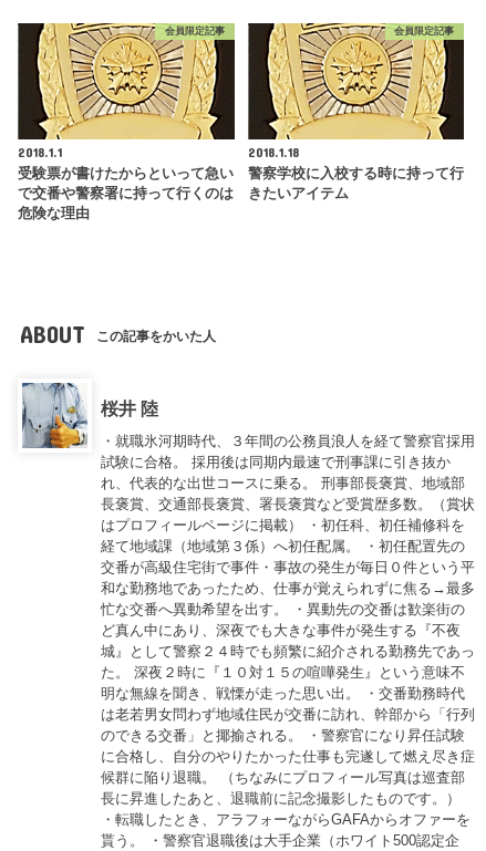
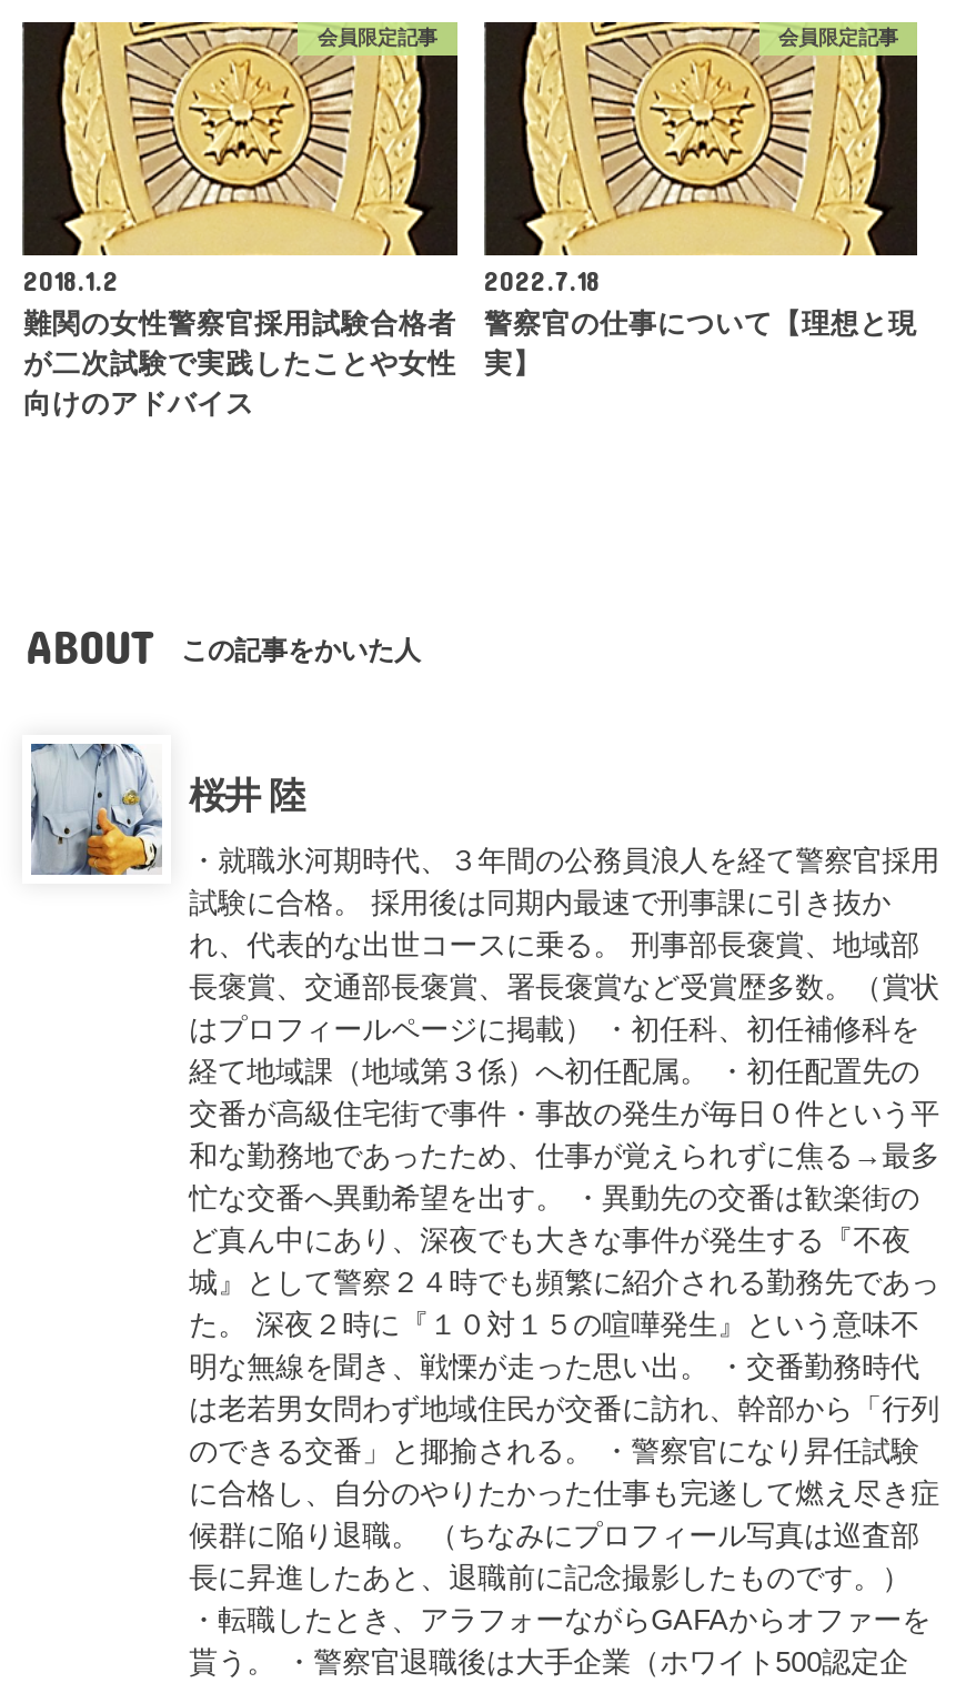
[18,144,234,221] 2018.1.1 | 受験票が書けたからといって急い | で交番や警察署に持って行くのは | 危険な理由 -> [23,264,456,420] 2018.1.2 | 難関の女性警察官採用試験合格者 | が二次試験で実践したことや女性 | 向けのアドバイス
[248,144,464,201] 2018.1.18 | 警察学校に入校する時に持って行 | きたいアイテム -> [484,264,917,380] 2022.7.18 | 警察官の仕事について【理想と現 | 実】

